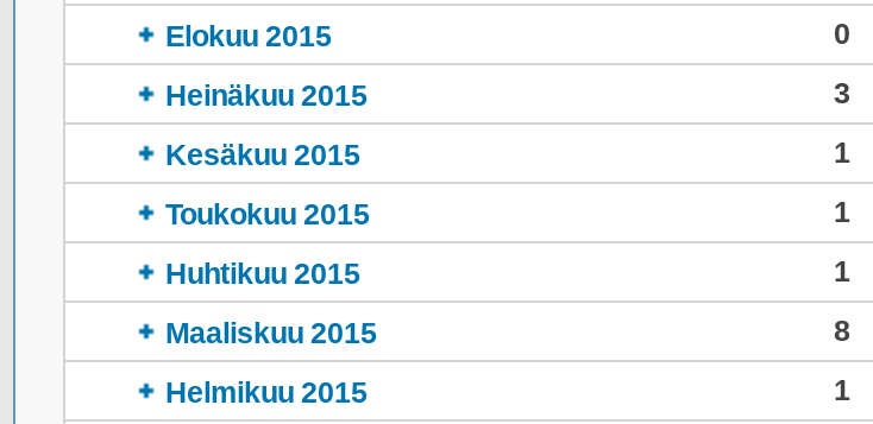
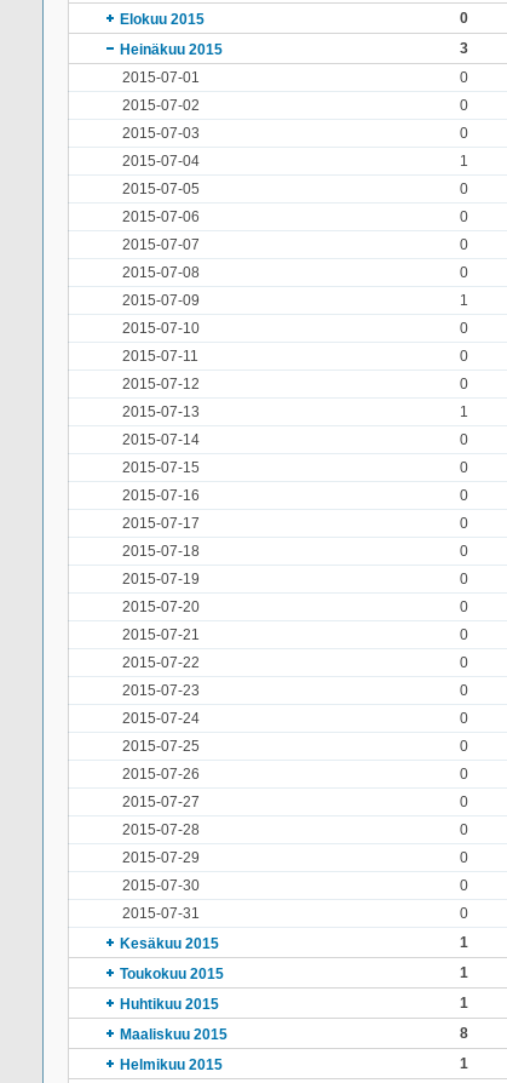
none -> [122,69,468,922] 2015-07-01 | 0 | 2015-07-02 | 0 | 2015-07-03 | 0 | 2015-07-04 | 1 | 2015-07-05 | 0 | 2015-07-06 | 0 | 2015-07-07 | 0 | 2015-07-08 | 0 | 2015-07-09 | 1 | 2015-07-10 | 0 | 2015-07-11 | 0 | 2015-07-12 | 0 | 2015-07-13 | 1 | 2015-07-14 | 0 | 2015-07-15 | 0 | 2015-07-16 | 0 | 2015-07-17 | 0 | 2015-07-18 | 0 | 2015-07-19 | 0 | 2015-07-20 | 0 | 2015-07-21 | 0 | 2015-07-22 | 0 | 2015-07-23 | 0 | 2015-07-24 | 0 | 2015-07-25 | 0 | 2015-07-26 | 0 | 2015-07-27 | 0 | 2015-07-28 | 0 | 2015-07-29 | 0 | 2015-07-30 | 0 | 2015-07-31 | 0

